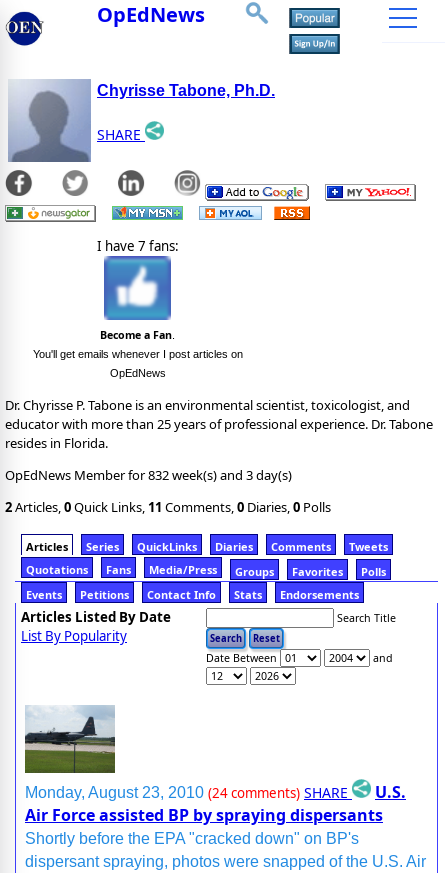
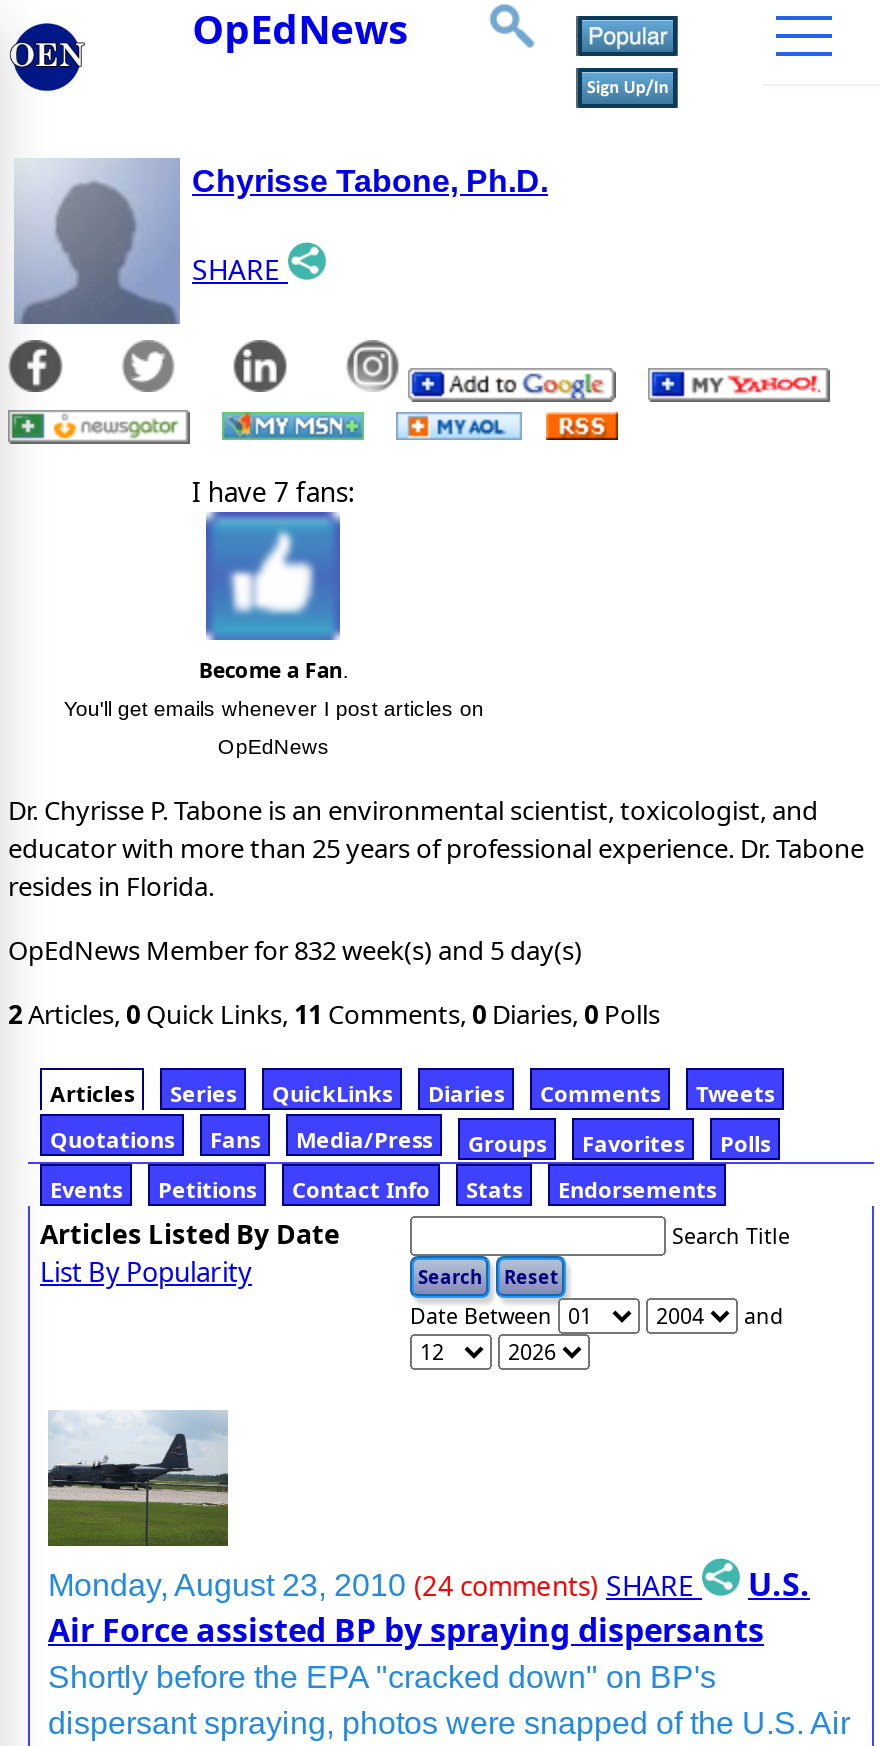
[5,466,292,484] OpEdNews Member for 832 week(s) and 3 day(s) -> [8,932,582,968] OpEdNews Member for 832 week(s) and 5 day(s)

